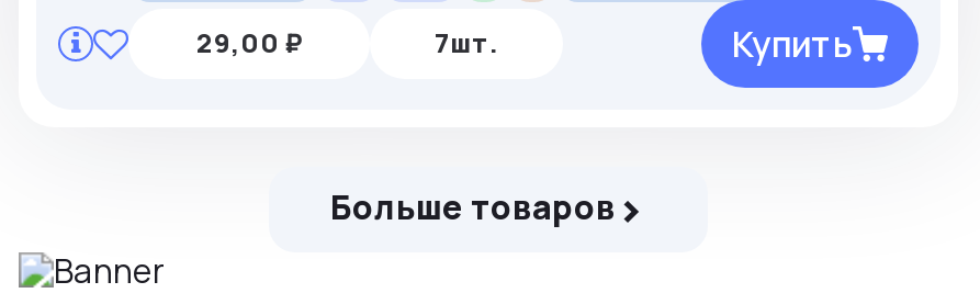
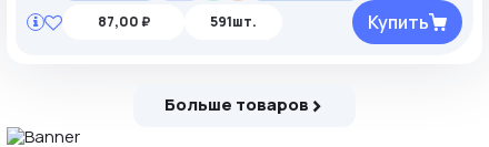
[196,23,498,61] 29,00 ₽ | 7шт. -> [97,12,257,31] 87,00 ₽ | 591шт.

